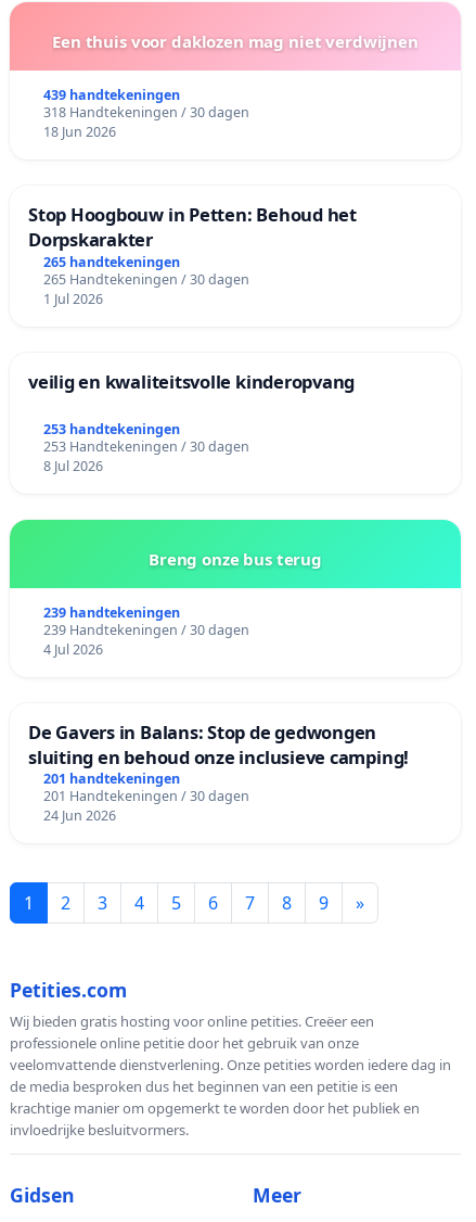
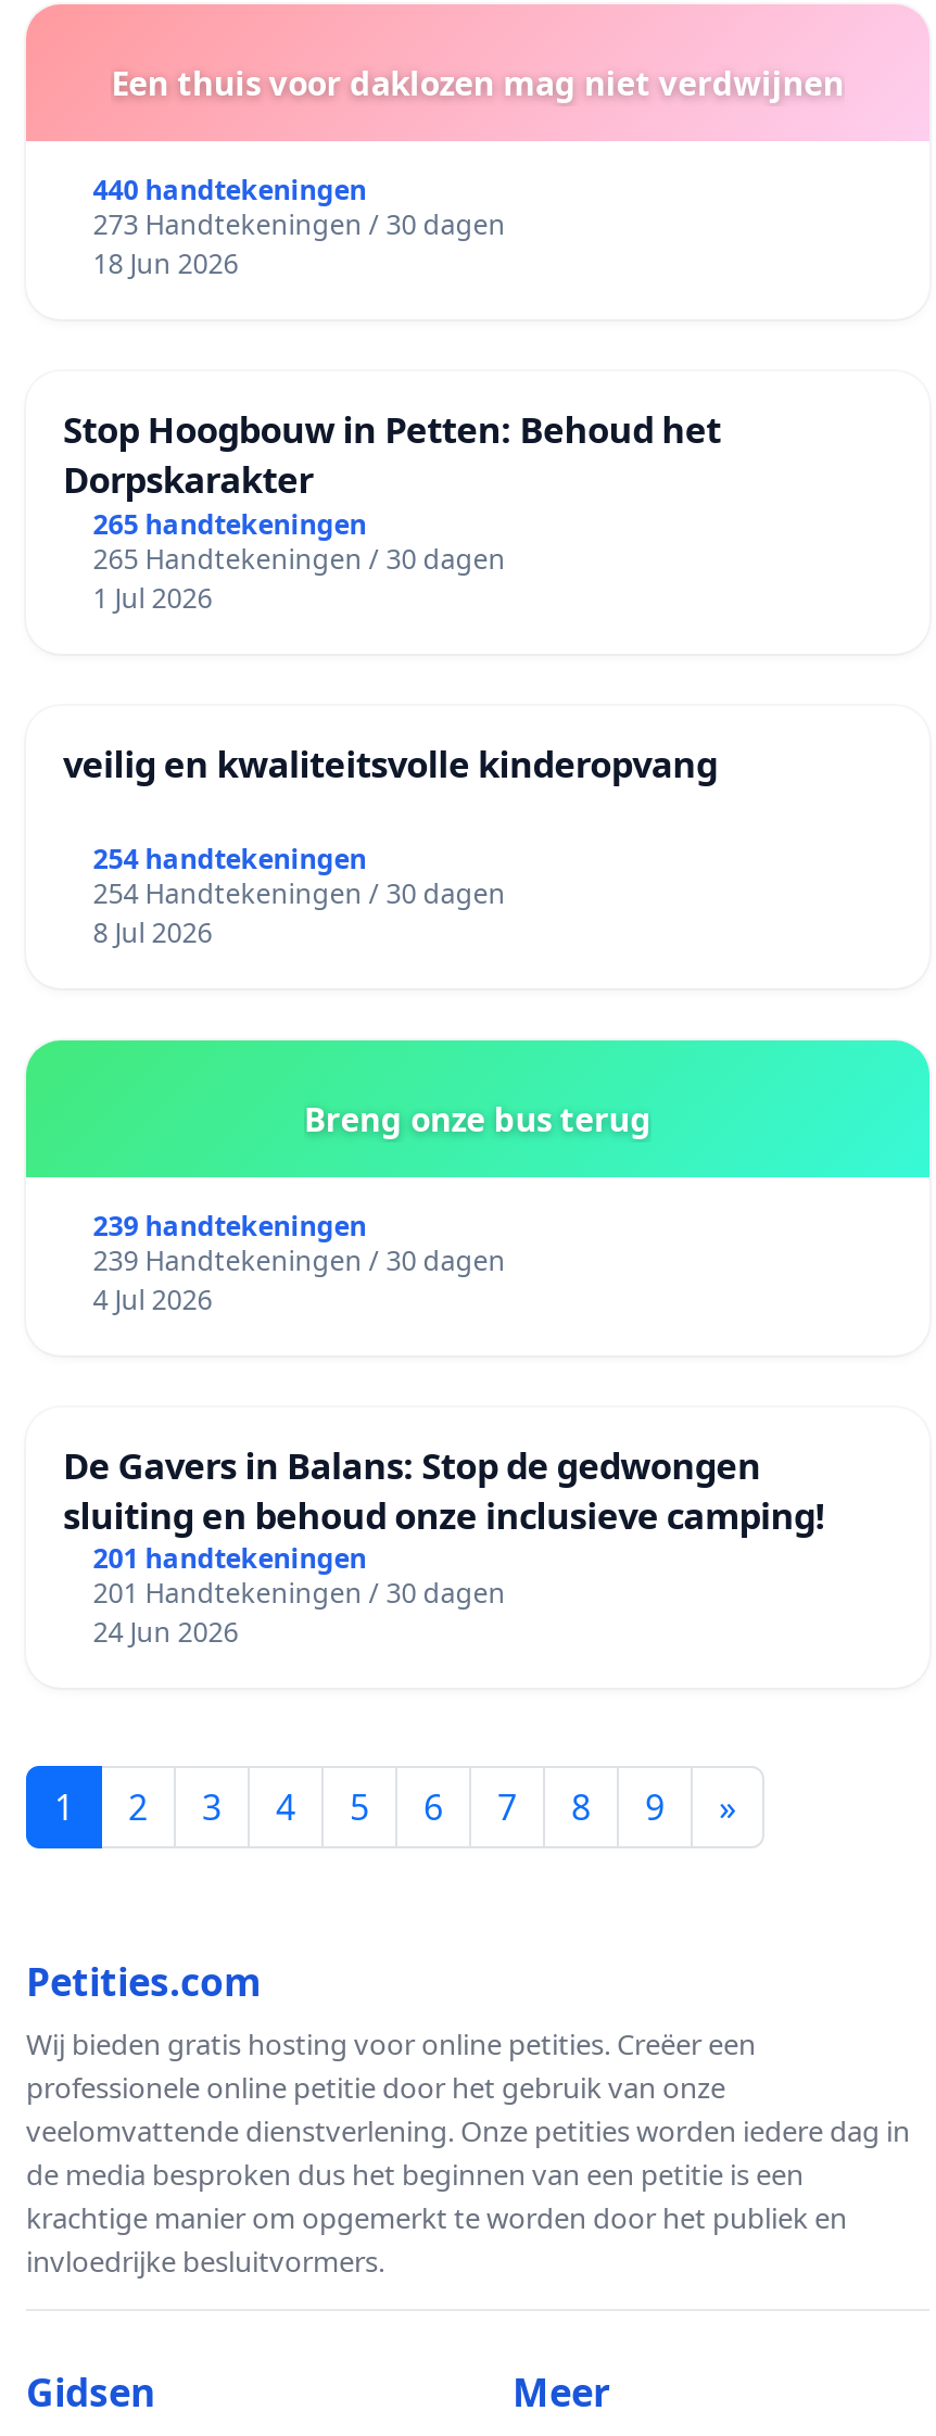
[43,86,180,104] 439 handtekeningen -> [93,171,367,208] 440 handtekeningen
[43,103,249,121] 318 Handtekeningen / 30 dagen -> [93,206,506,243] 273 Handtekeningen / 30 dagen
[43,419,180,438] 253 handtekeningen -> [93,840,367,876] 254 handtekeningen
[43,437,249,455] 253 Handtekeningen / 30 dagen -> [93,874,506,911] 254 Handtekeningen / 30 dagen

